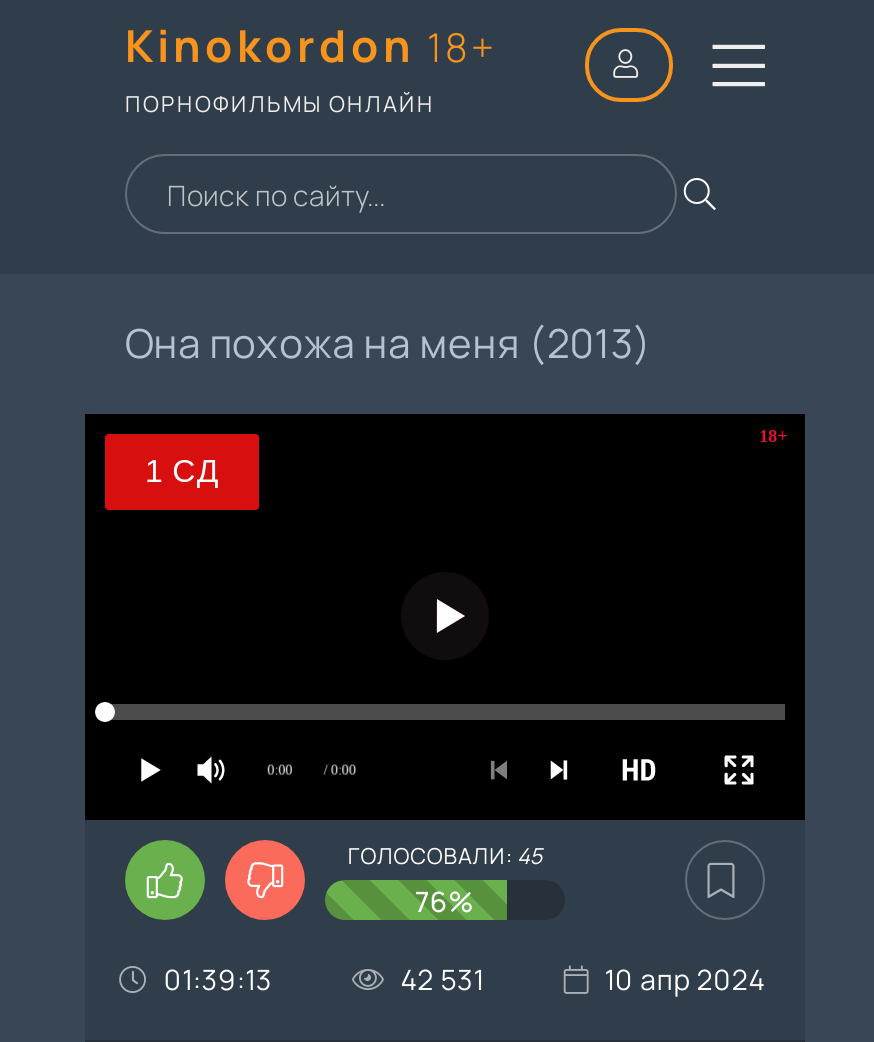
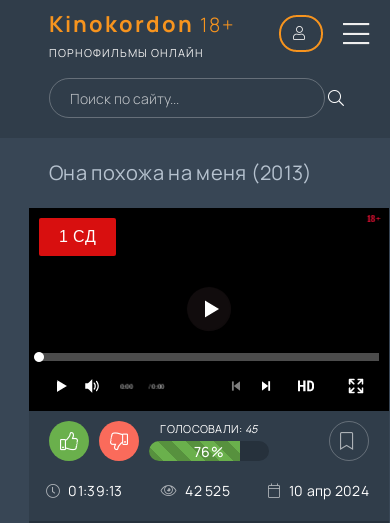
[401,960,484,998] 42 531 -> [185,481,230,500] 42 525

